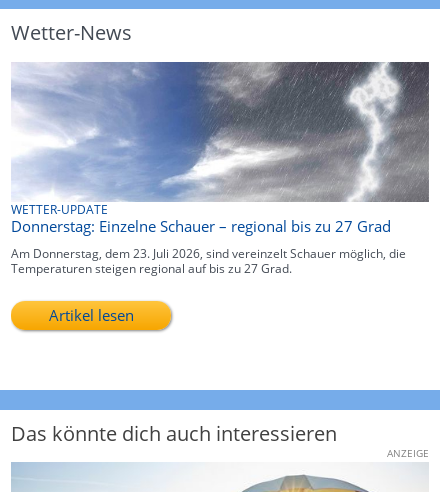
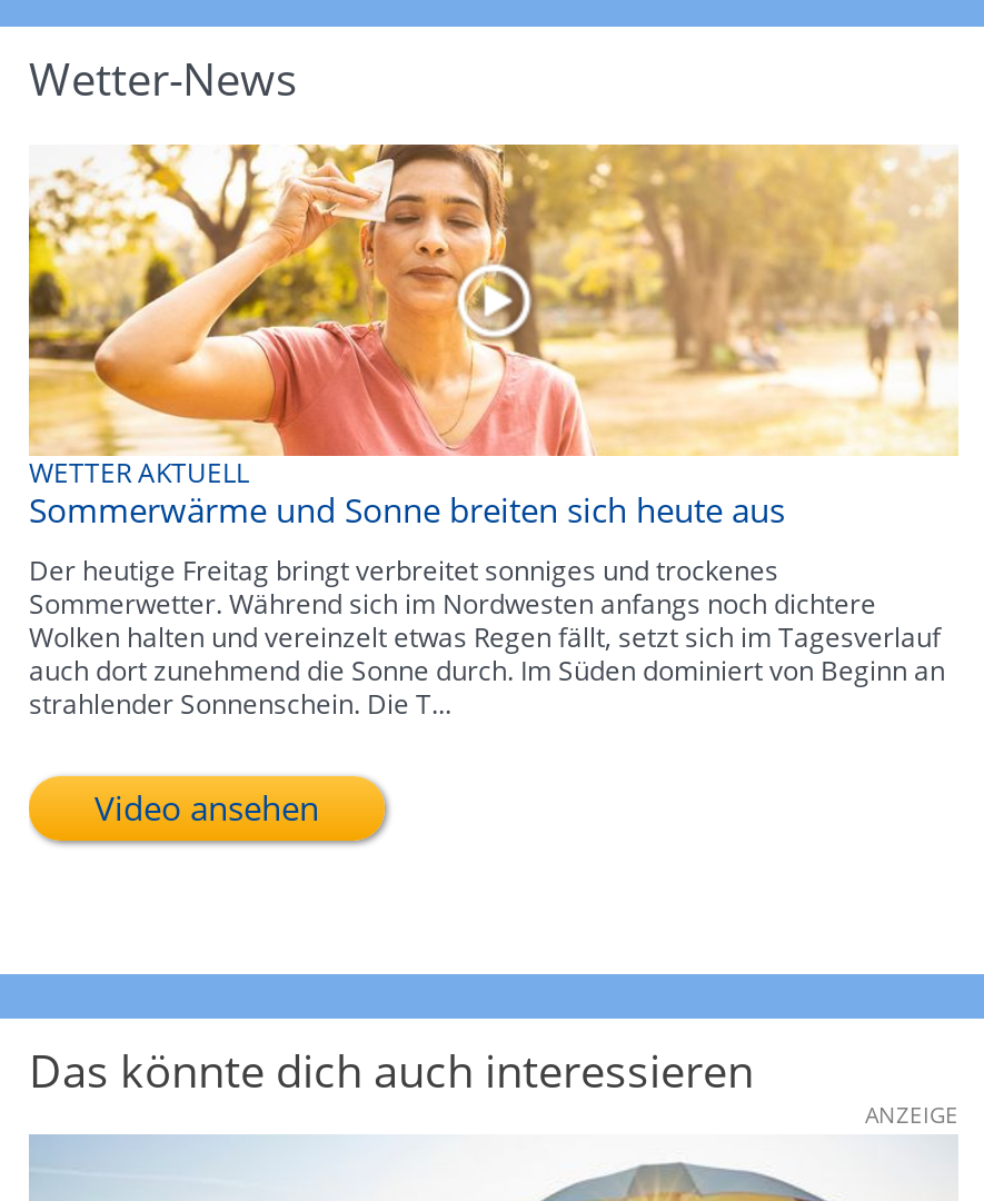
[11,61,430,277] [image] | WETTER-UPDATE | Donnerstag: Einzelne Schauer – regional bis zu 27 Grad | Am Donnerstag, dem 23. Juli 2026, sind vereinzelt Schauer möglich, die | Temperaturen steigen regional auf bis zu 27 Grad. -> [27,142,961,722] [image] | WETTER AKTUELL | Sommerwärme und Sonne breiten sich heute aus | Der heutige Freitag bringt verbreitet sonniges und trockenes | Sommerwetter. Während sich im Nordwesten anfangs noch dichtere | Wolken halten und vereinzelt etwas Regen fällt, setzt sich im Tagesverlauf | auch dort zunehmend die Sonne durch. Im Süden dominiert von Beginn an | strahlender Sonnenschein. Die T...
[48,305,133,325] Artikel lesen -> [95,784,319,829] Video ansehen

